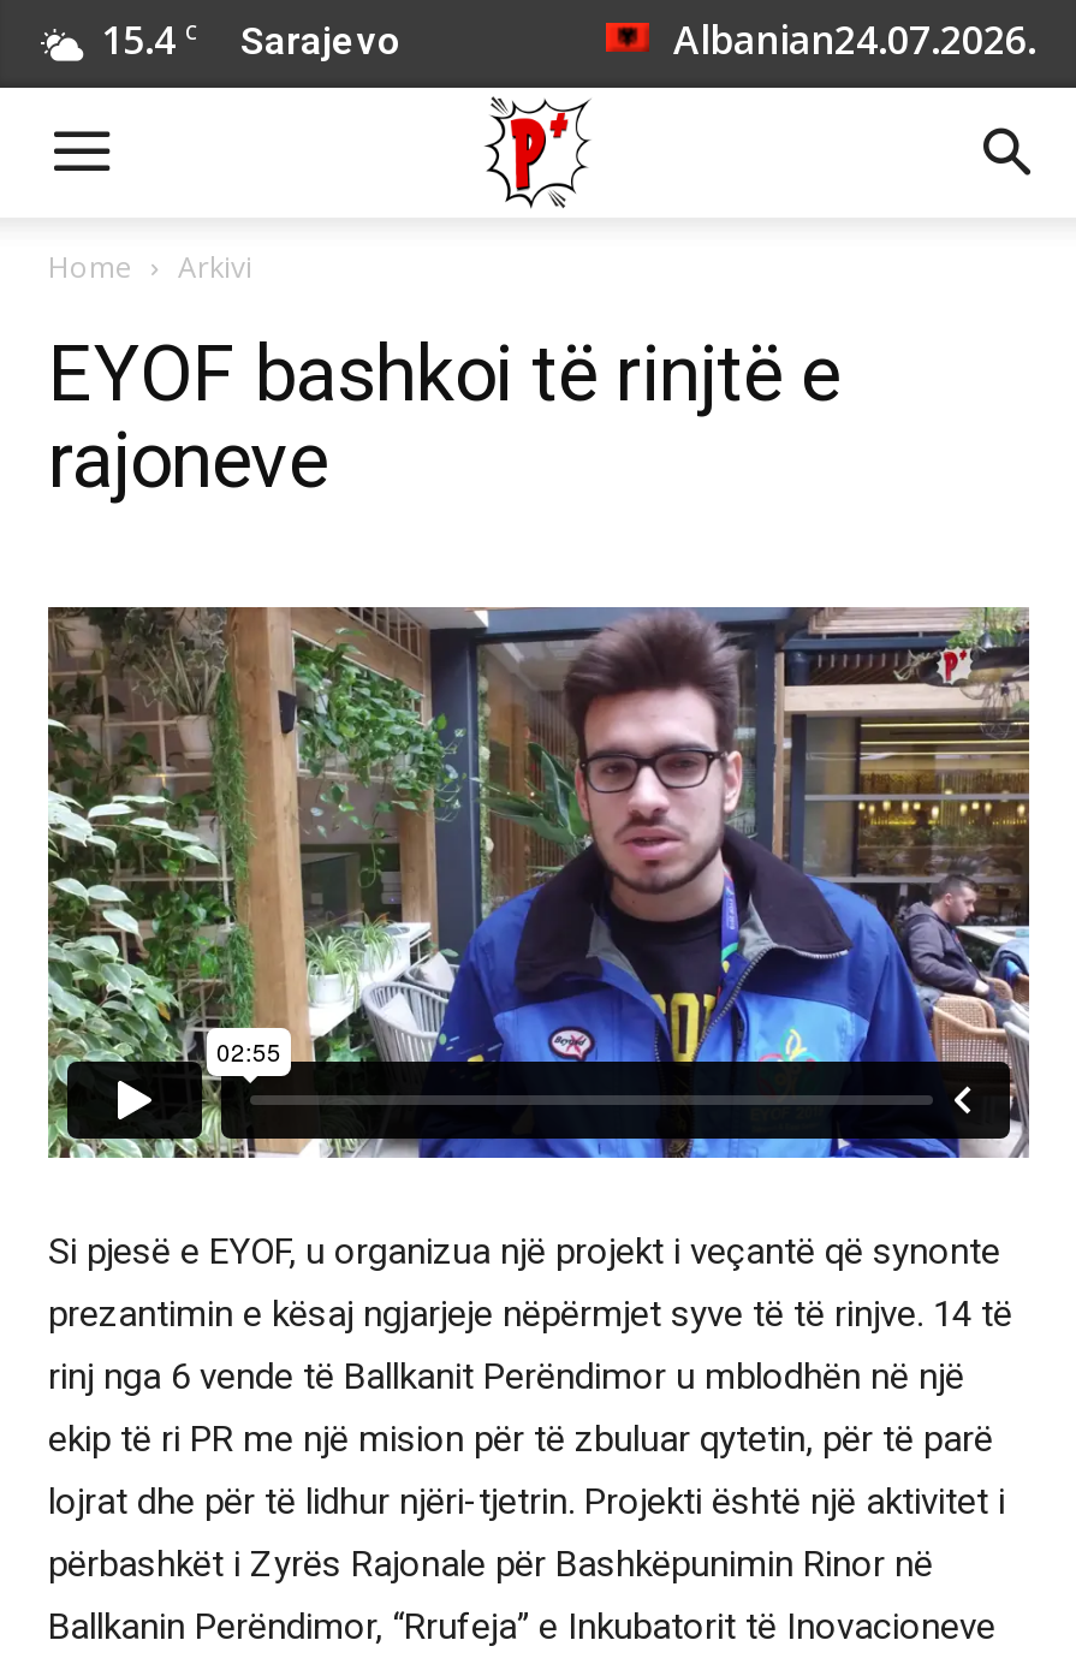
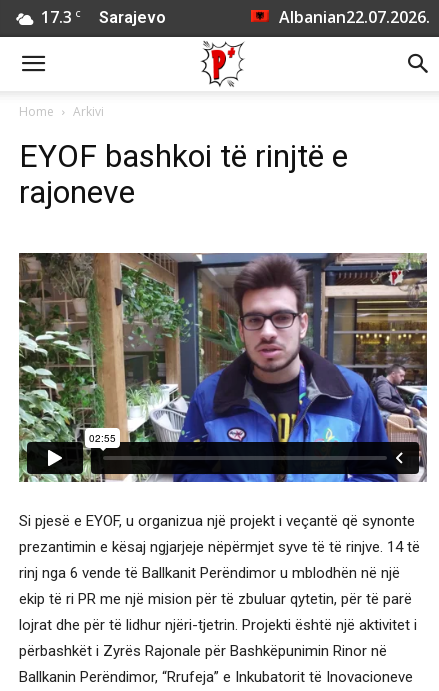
[101,13,402,66] 15.4 C Sarajevo -> [41,6,166,28] 17.3 C Sarajevo
[673,13,1036,66] Albanian 24.07.2026. -> [279,6,430,28] Albanian 22.07.2026.

